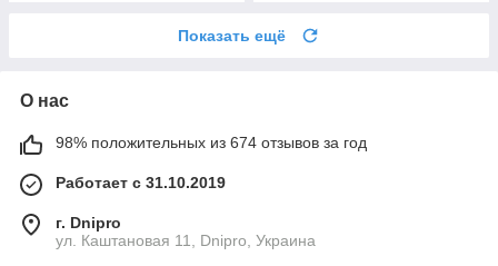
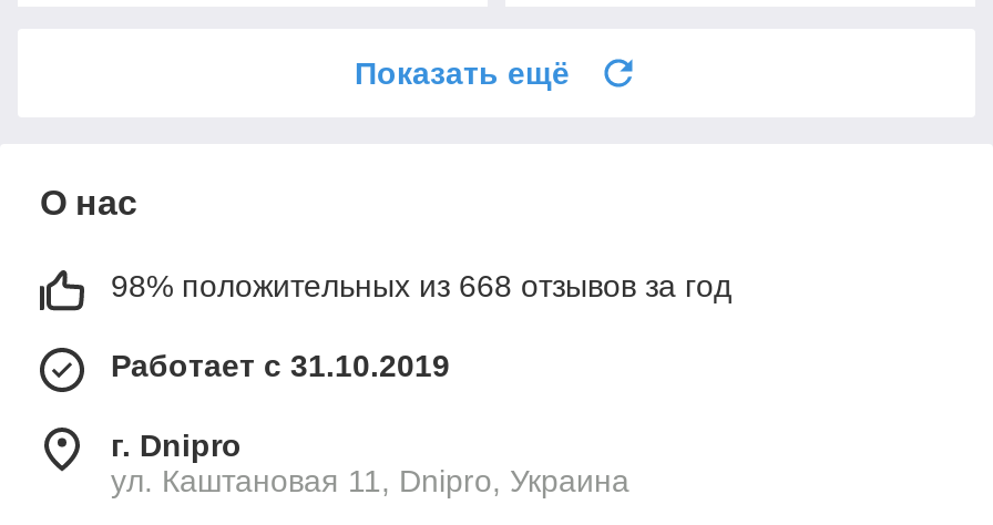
[56,134,367,152] 98% положительных из 674 отзывов за год -> [111,269,731,304] 98% положительных из 668 отзывов за год

